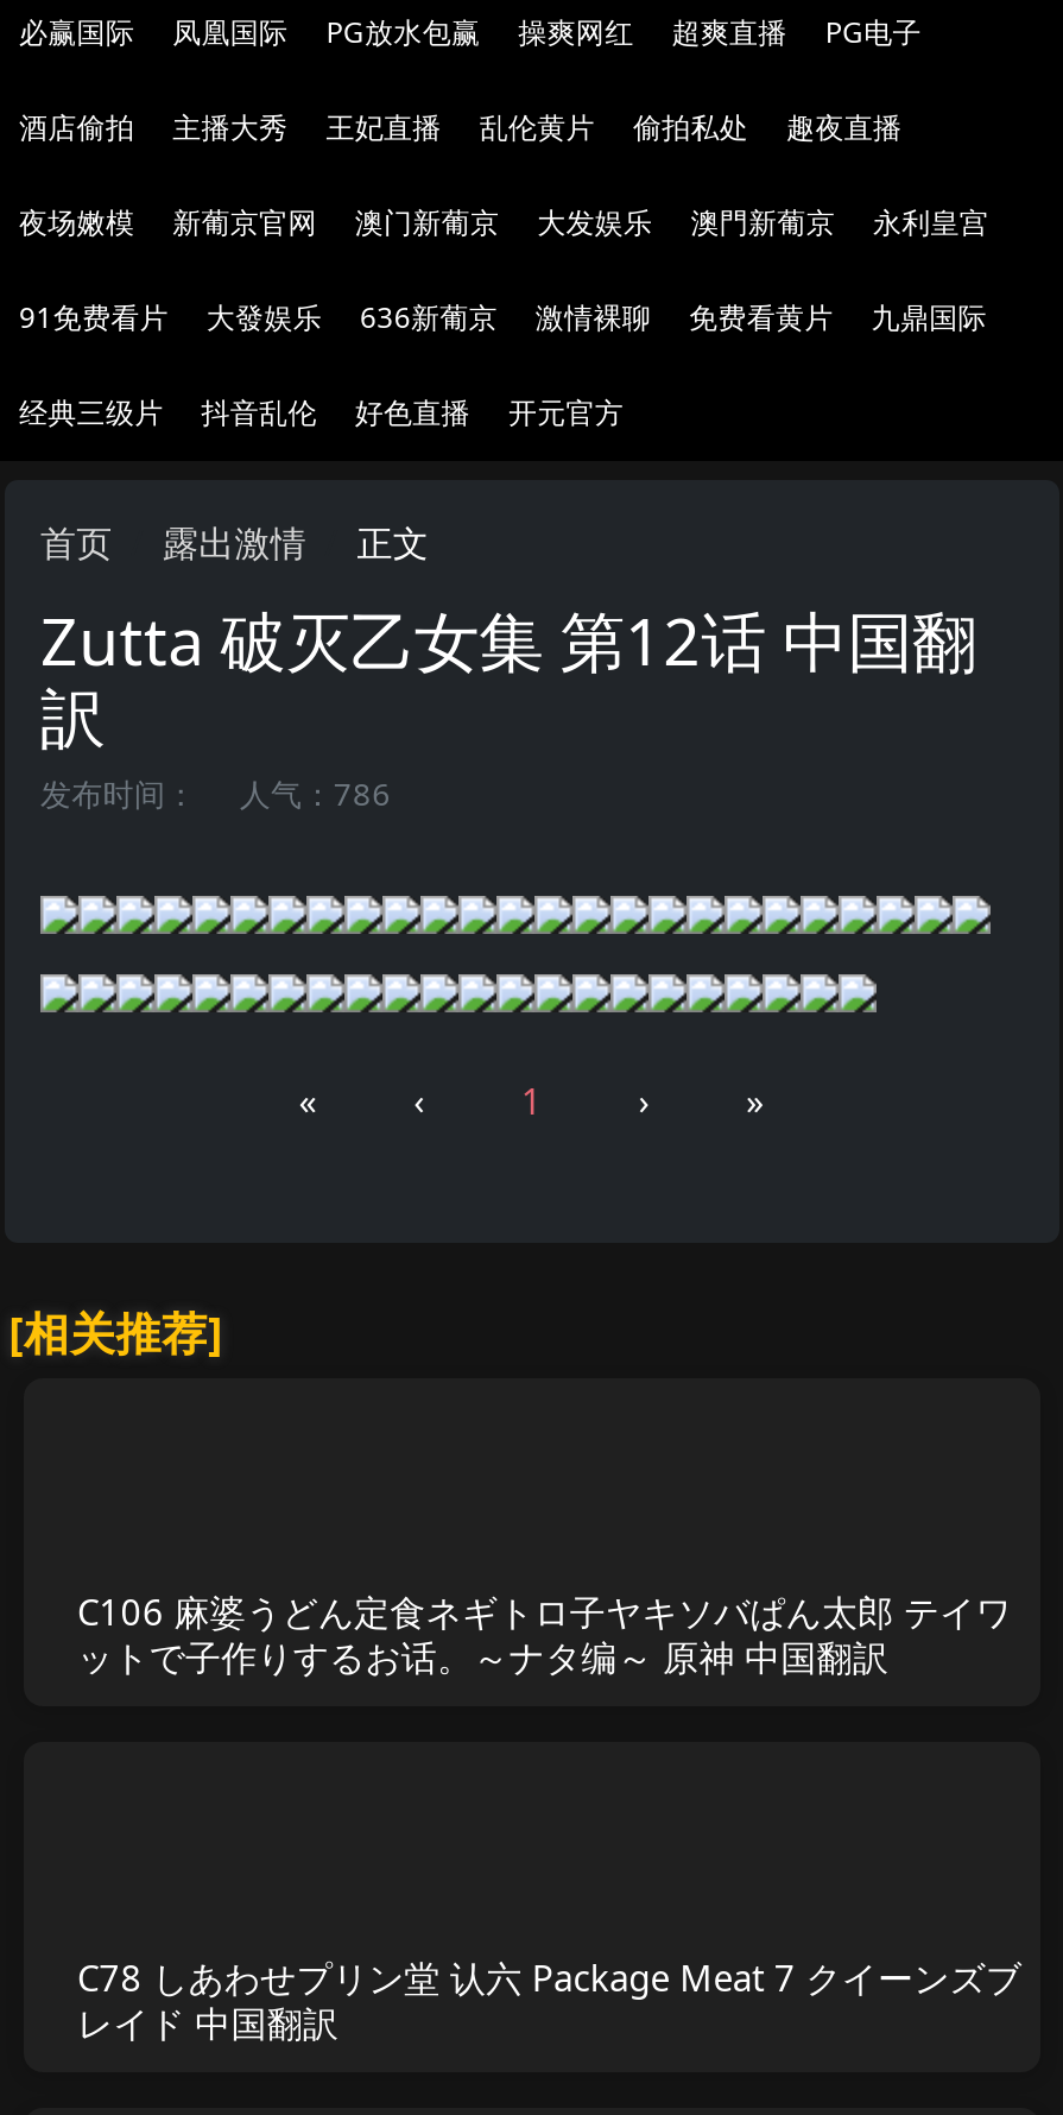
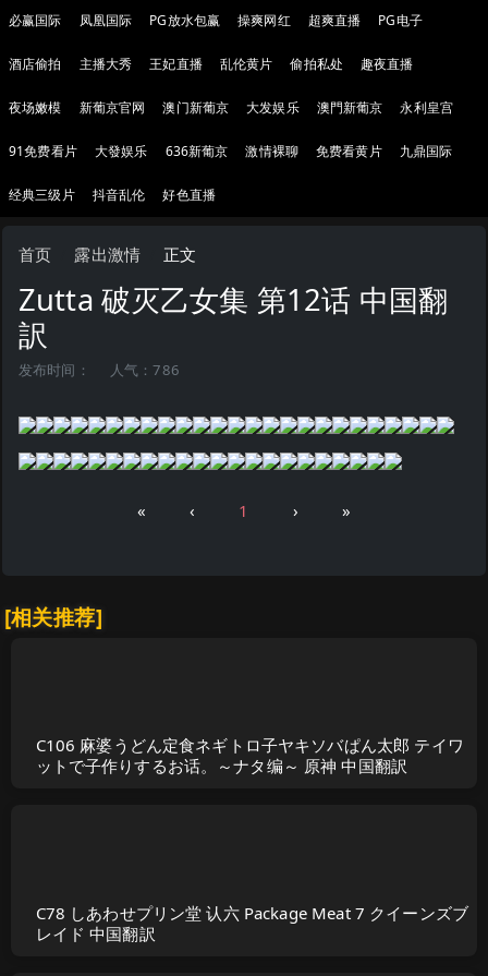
[508,392,624,433] 开元官方 -> none

